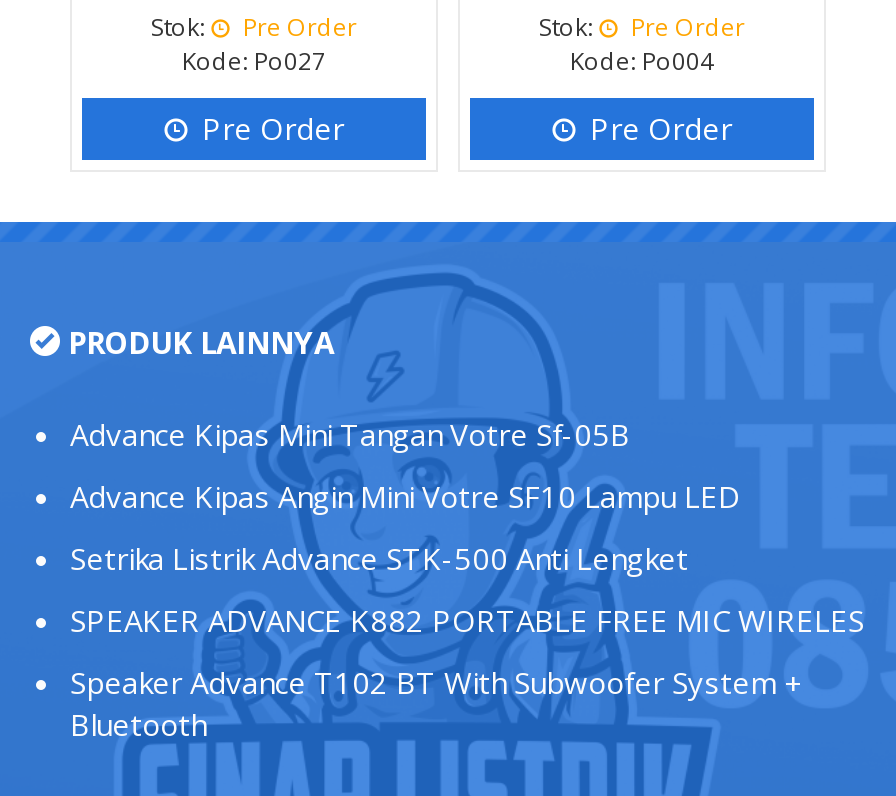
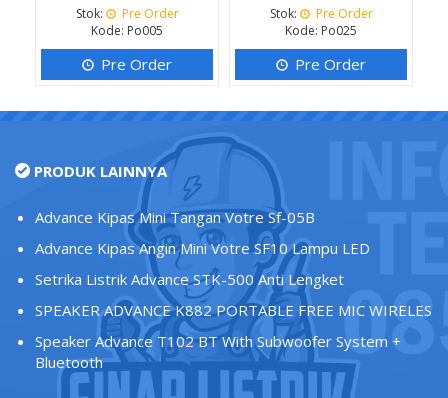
[182,44,326,78] Kode: Po027 -> [91,22,163,39] Kode: Po005
[570,44,714,78] Kode: Po004 -> [285,22,357,39] Kode: Po025

